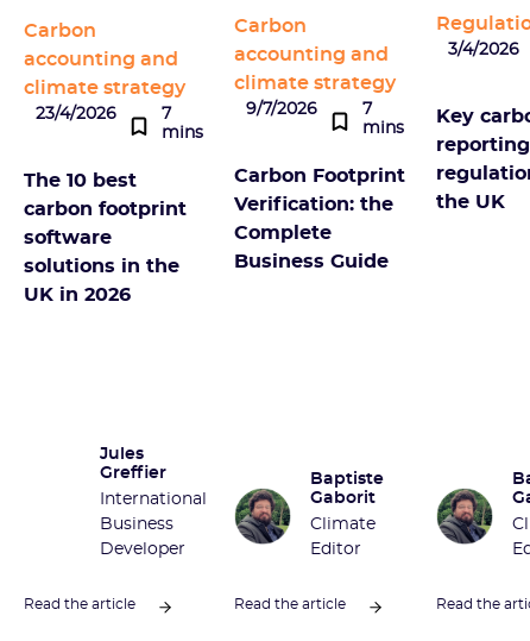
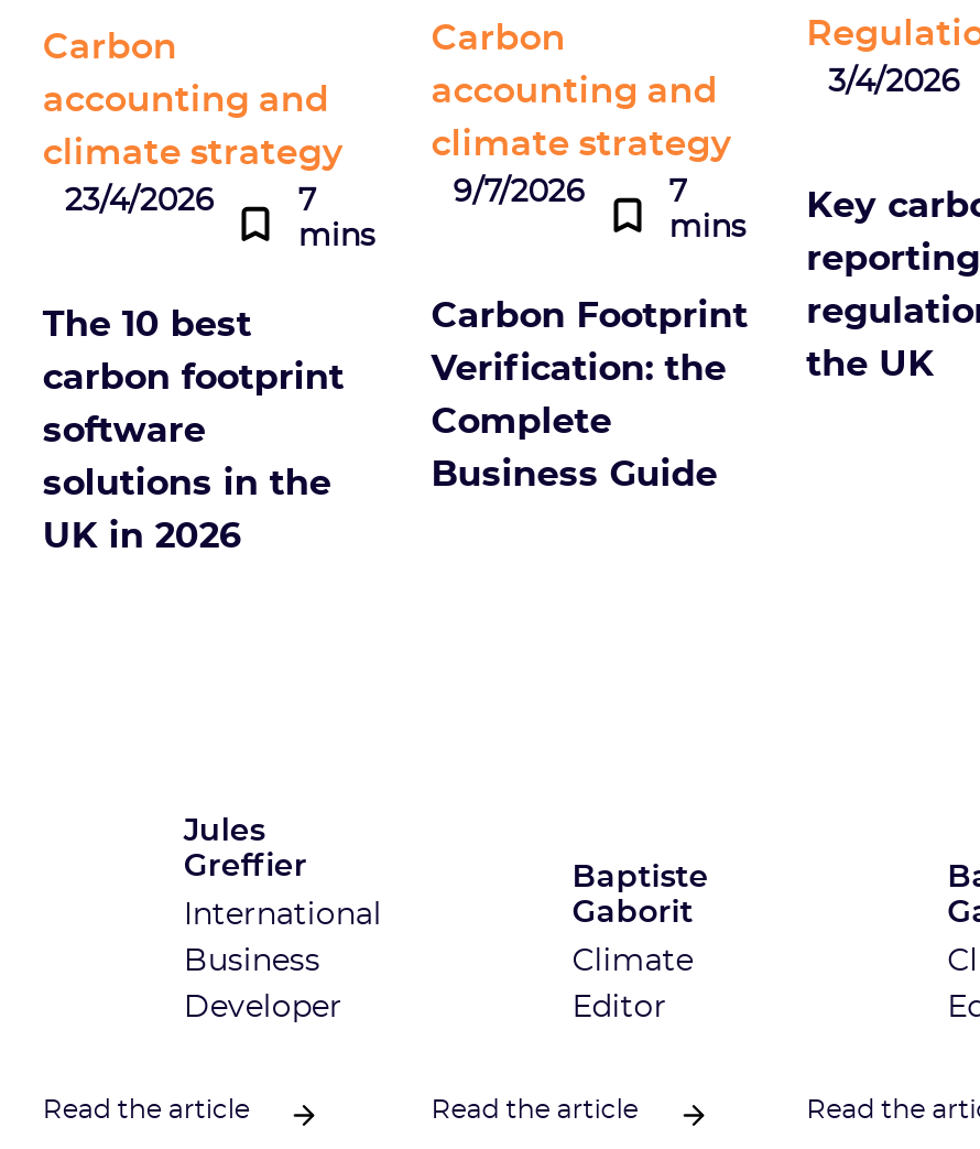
[234,488,292,546] [image] -> none
[436,488,494,546] [image] -> none

